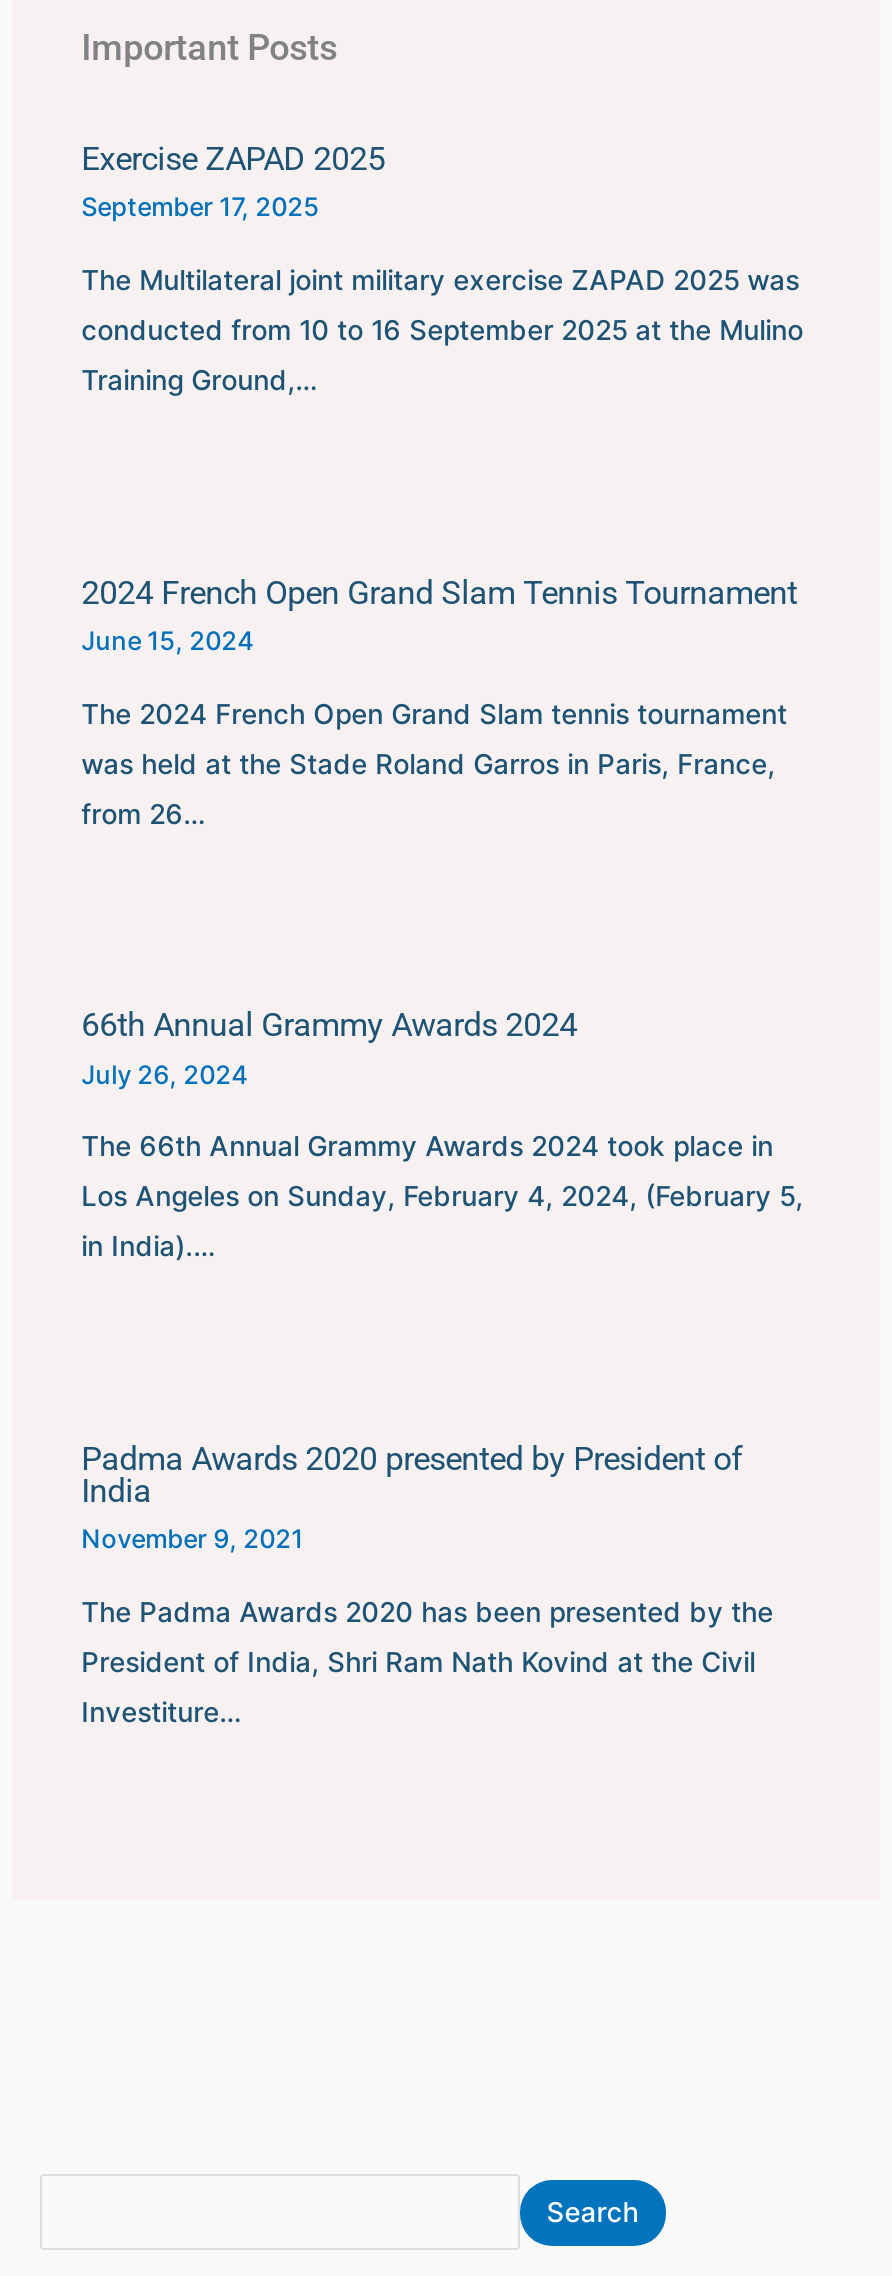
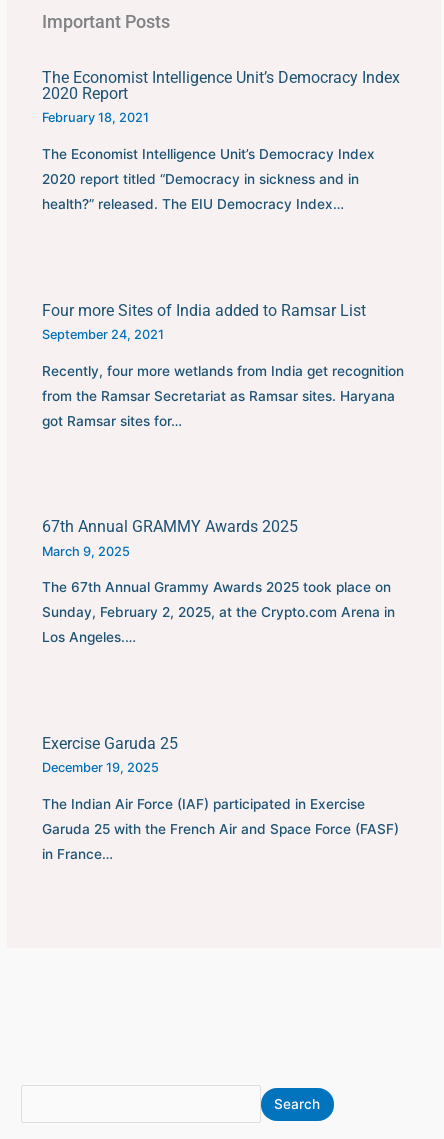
[81,140,385,223] Exercise ZAPAD 2025 | September 17, 2025 -> [42,68,400,125] The Economist Intelligence Unit’s Democracy Index | 2020 Report | February 18, 2021
[81,264,799,296] The Multilateral joint military exercise ZAPAD 2025 was -> [42,146,375,162] The Economist Intelligence Unit’s Democracy Index
[81,314,803,346] conducted from 10 to 16 September 2025 at the Mulino -> [42,171,359,187] 2020 report titled “Democracy in sickness and in
[81,364,317,396] Training Ground,… -> [42,196,344,212] health?” released. The EIU Democracy Index…
[81,573,797,656] 2024 French Open Grand Slam Tennis Tournament | June 15, 2024 -> [42,301,366,342] Four more Sites of India added to Ramsar List | September 24, 2021
[81,697,787,729] The 2024 French Open Grand Slam tennis tournament -> [42,363,404,379] Recently, four more wetlands from India get recognition
[81,747,775,779] was held at the Stade Roland Garros in Paris, France, -> [42,388,395,404] from the Ramsar Secretariat as Ramsar sites. Haryana
[81,797,205,829] from 26… -> [42,413,182,429] got Ramsar sites for…
[81,1006,577,1089] 66th Annual Grammy Awards 2024 | July 26, 2024 -> [42,517,298,559] 67th Annual GRAMMY Awards 2025 | March 9, 2025
[81,1131,773,1163] The 66th Annual Grammy Awards 2024 took place in -> [42,579,391,595] The 67th Annual Grammy Awards 2025 took place on
[81,1181,803,1213] Los Angeles on Sunday, February 4, 2024, (February 5, -> [42,604,395,620] Sunday, February 2, 2025, at the Crypto.com Arena in
[81,1231,215,1263] in India).… -> [42,629,136,645] Los Angeles.…
[81,1440,743,1554] Padma Awards 2020 presented by President of | India | November 9, 2021 -> [42,734,178,775] Exercise Garuda 25 | December 19, 2025
[81,1596,773,1628] The Padma Awards 2020 has been presented by the -> [42,796,365,812] The Indian Air Force (IAF) participated in Exercise
[81,1646,755,1678] President of India, Shri Ram Nath Kovind at the Civil -> [42,821,399,837] Garuda 25 with the French Air and Space Force (FASF)
[81,1696,241,1728] Investiture… -> [42,846,113,862] in France…

